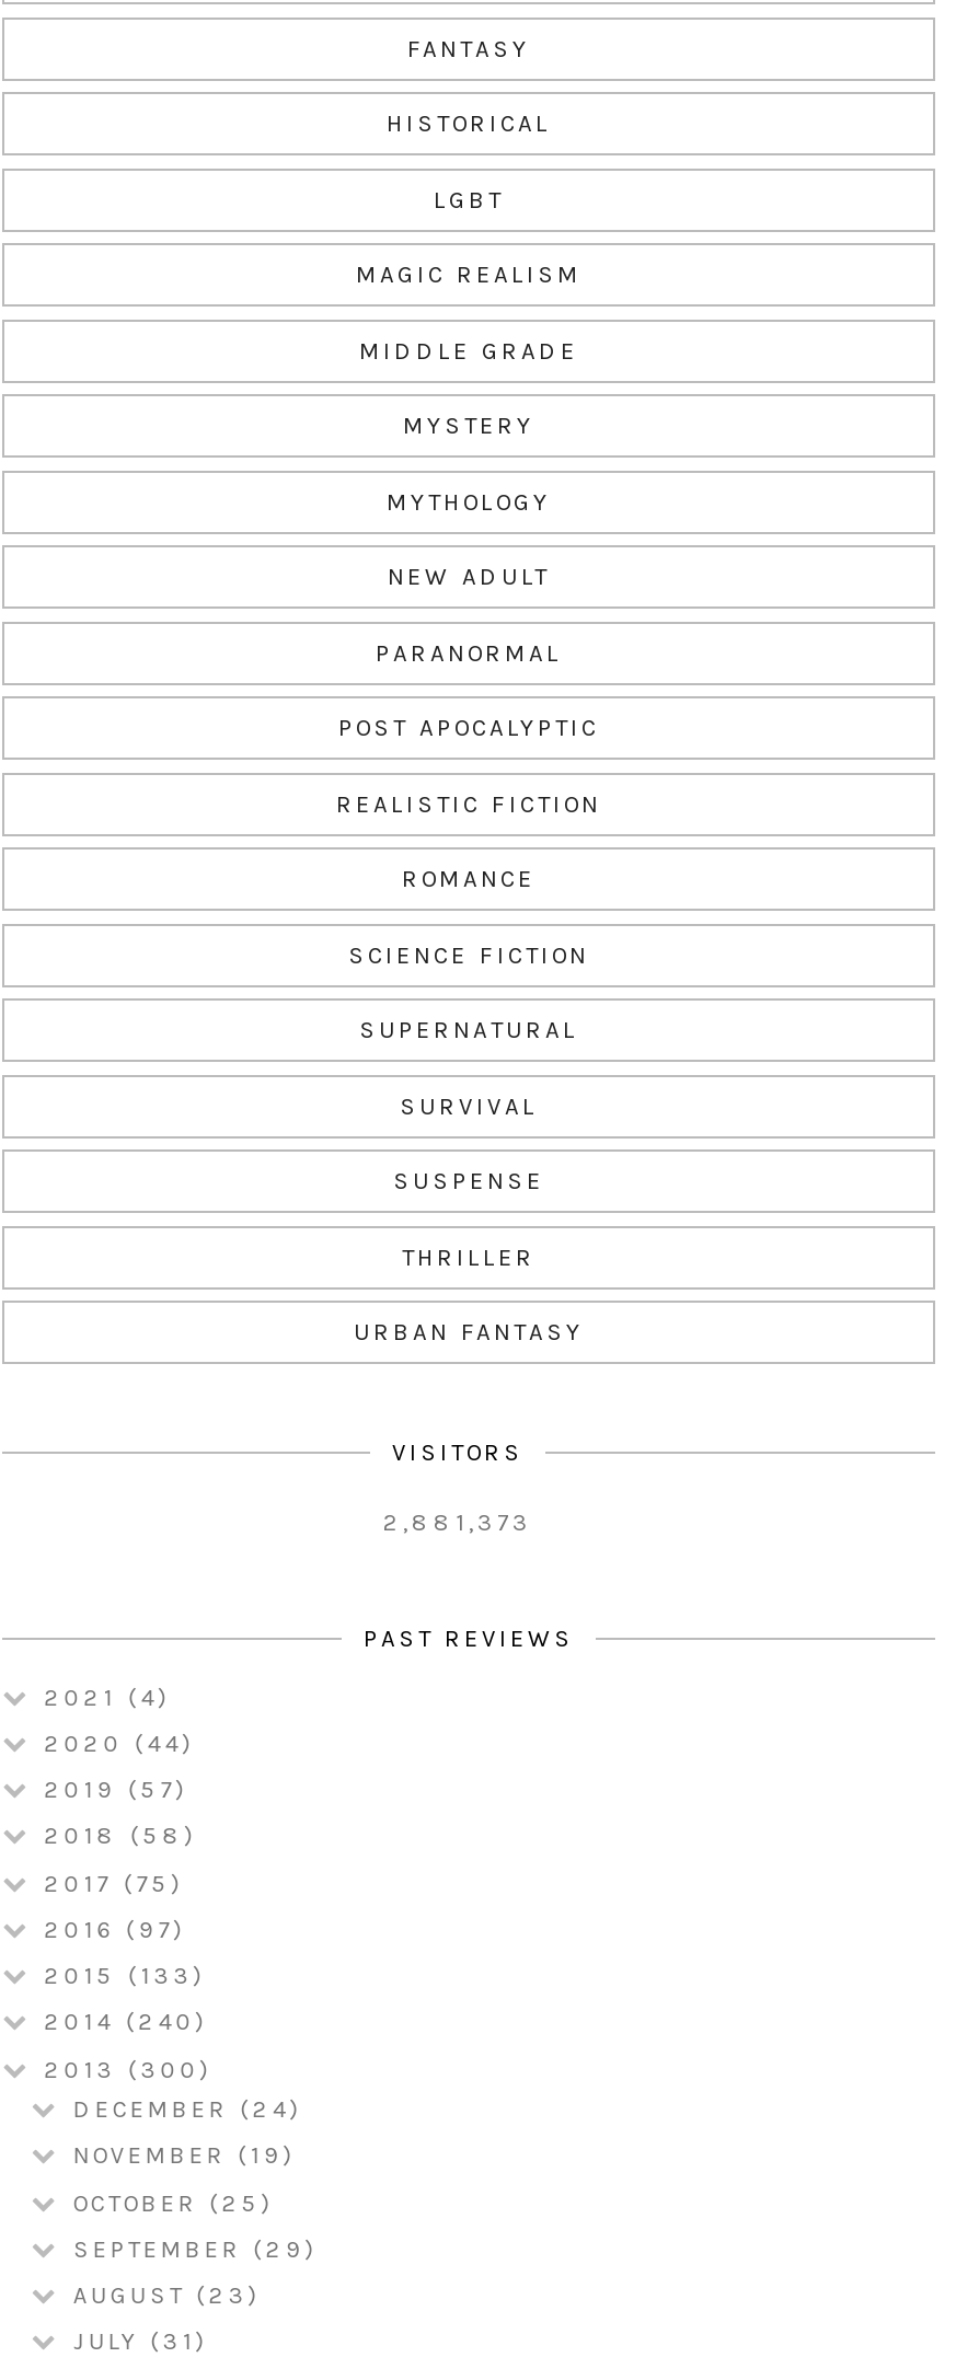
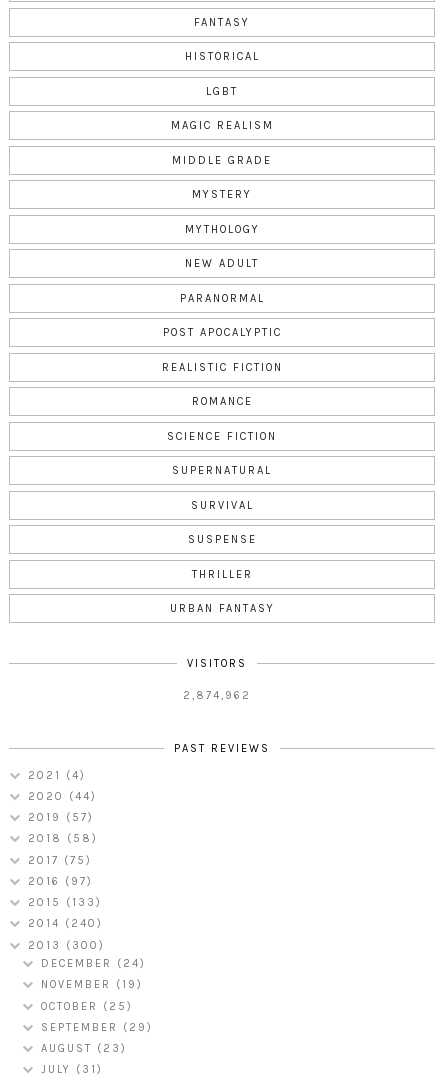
[383,1508,532,1537] 2,881,373 -> [183,689,251,702] 2,874,962

